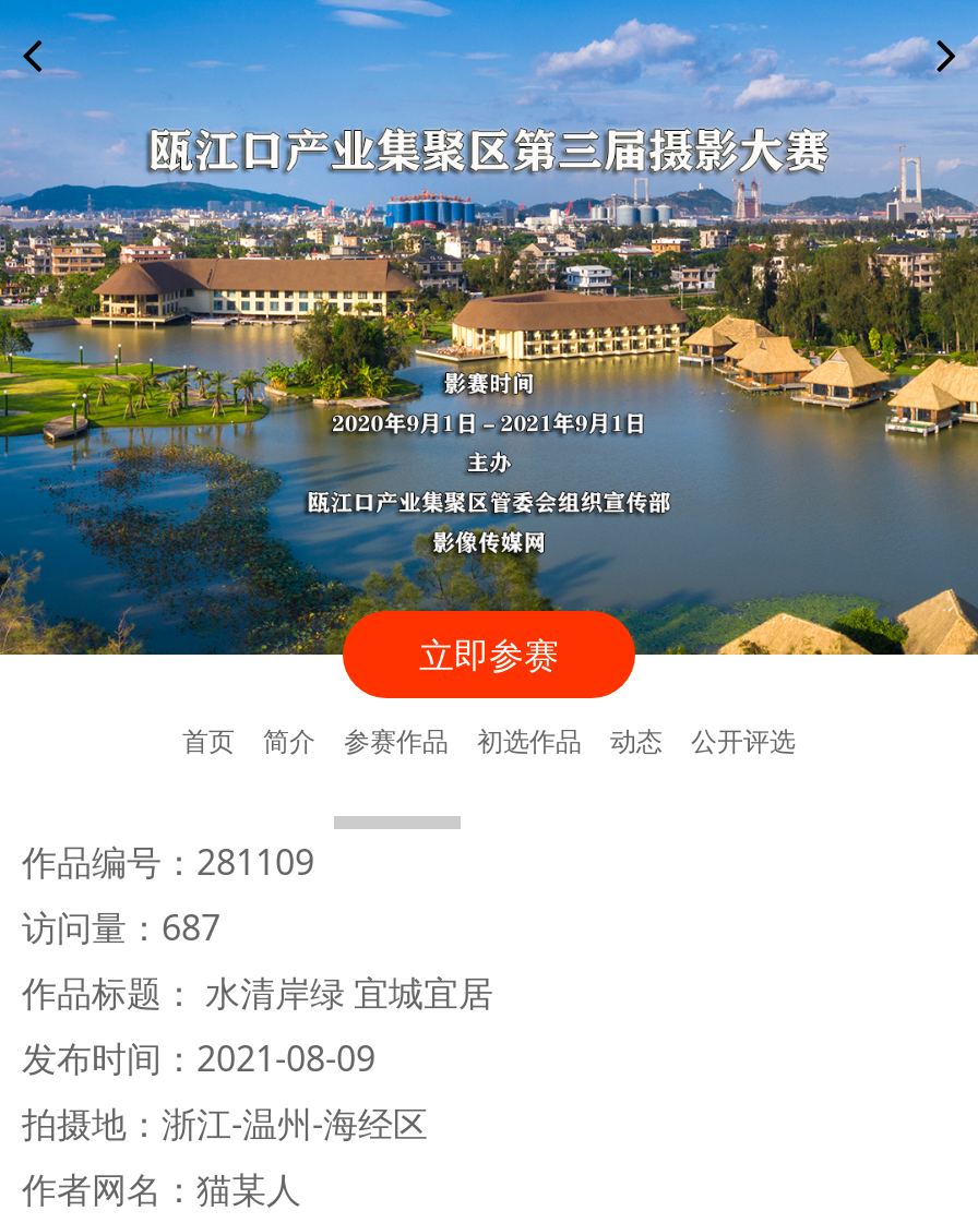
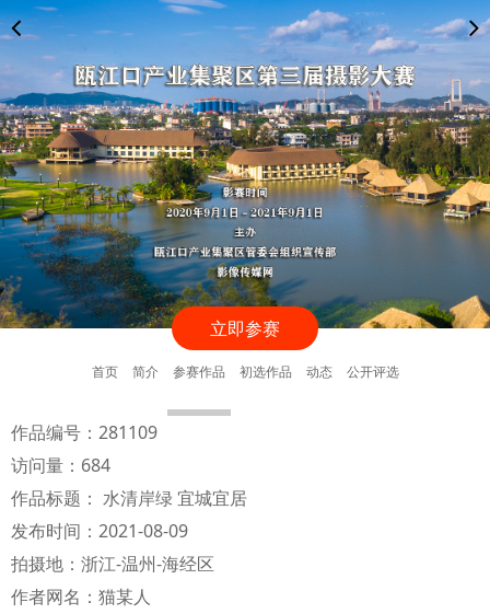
[22,903,220,951] 访问量：687 -> [11,453,110,477] 访问量：684

